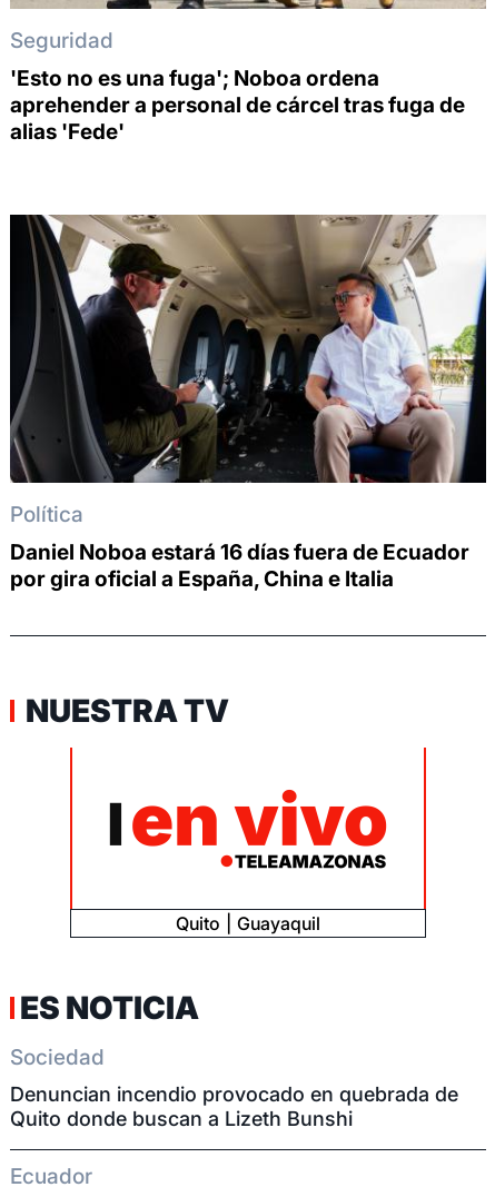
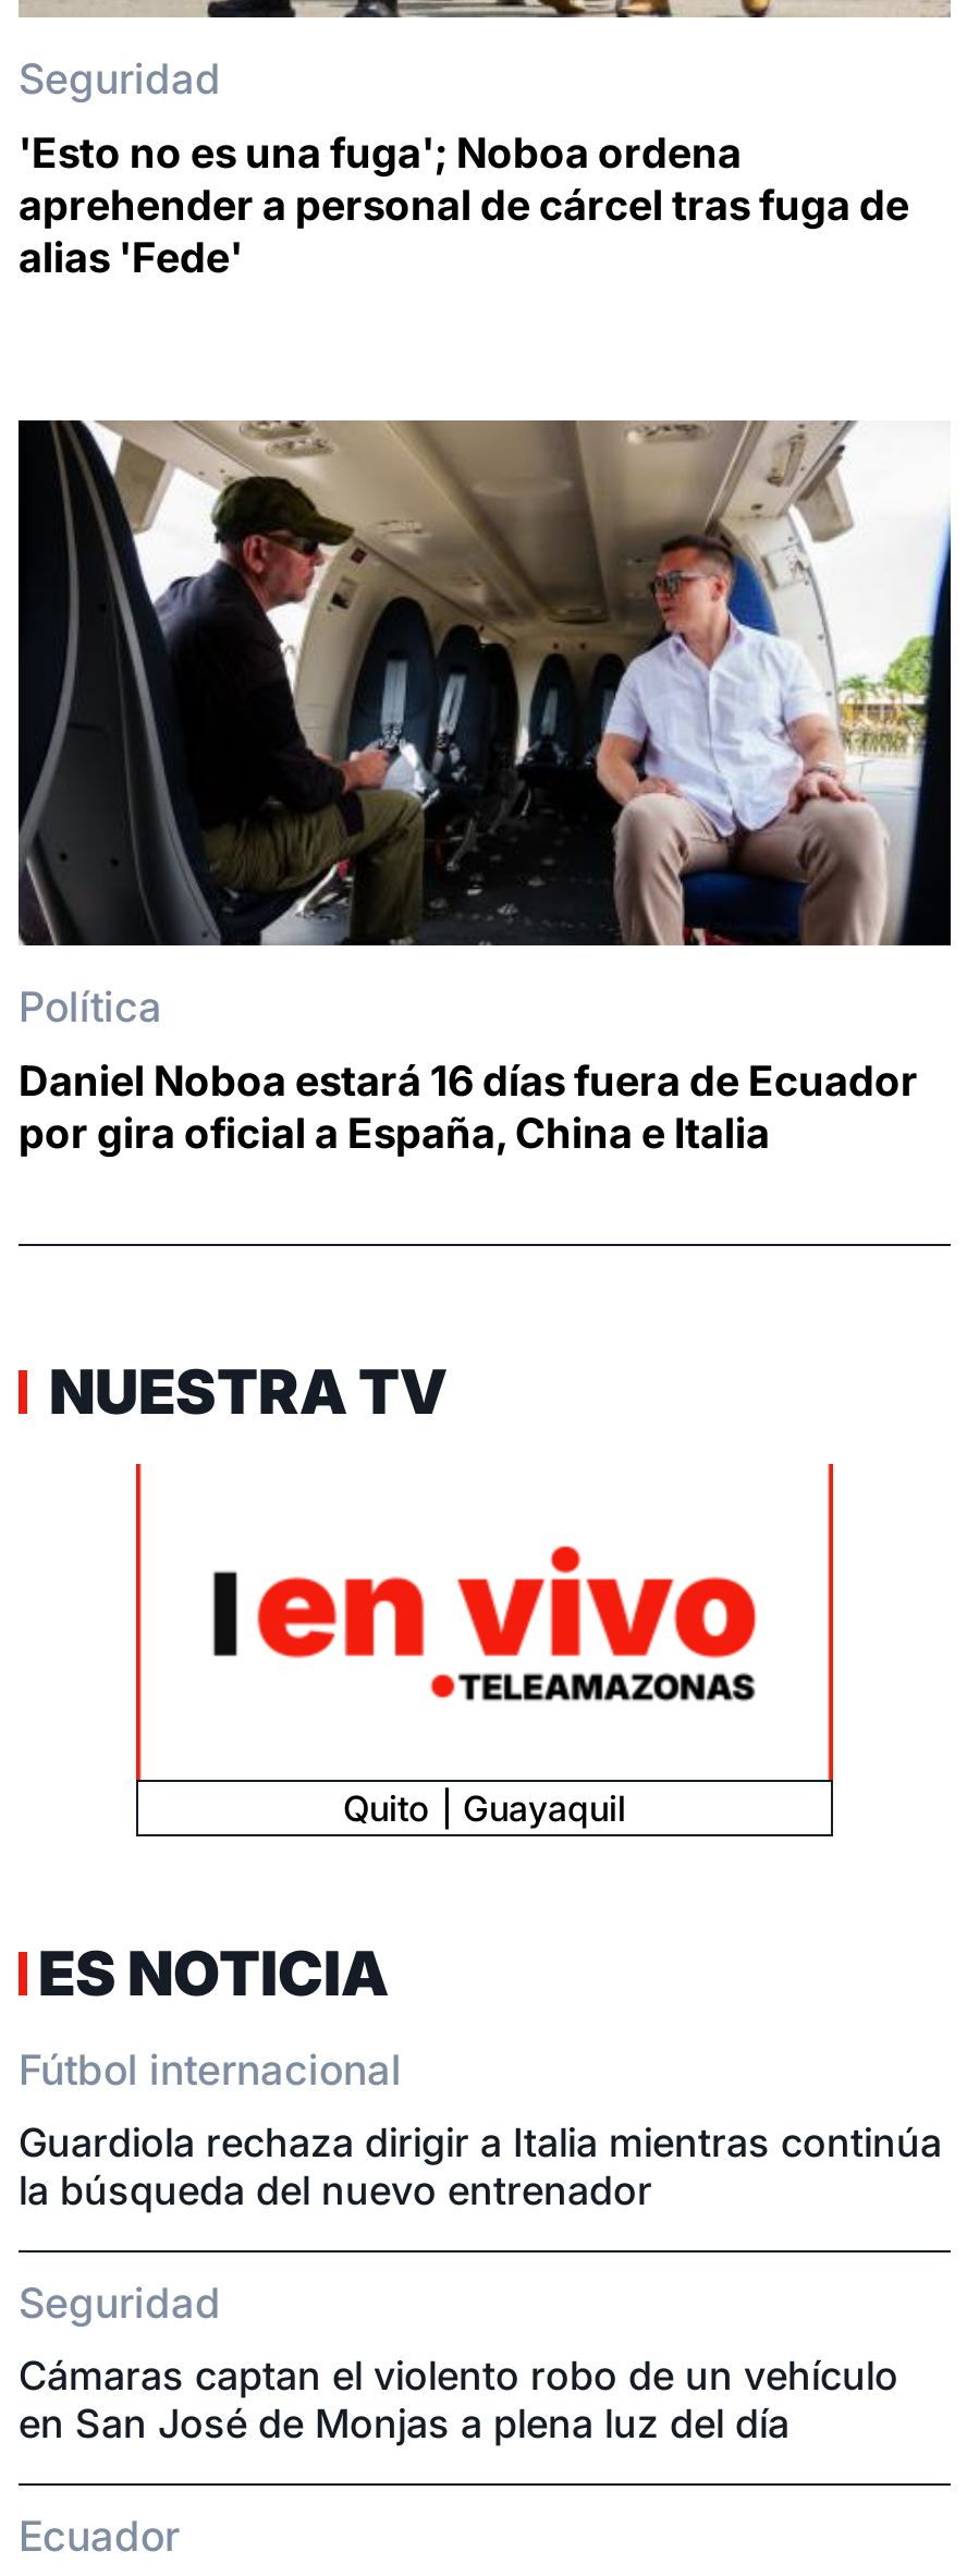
[10,1045,458,1130] Sociedad | Denuncian incendio provocado en quebrada de | Quito donde buscan a Lizeth Bunshi -> [19,2046,942,2446] Fútbol internacional | Guardiola rechaza dirigir a Italia mientras continúa | la búsqueda del nuevo entrenador | Seguridad | Cámaras captan el violento robo de un vehículo | en San José de Monjas a plena luz del día

